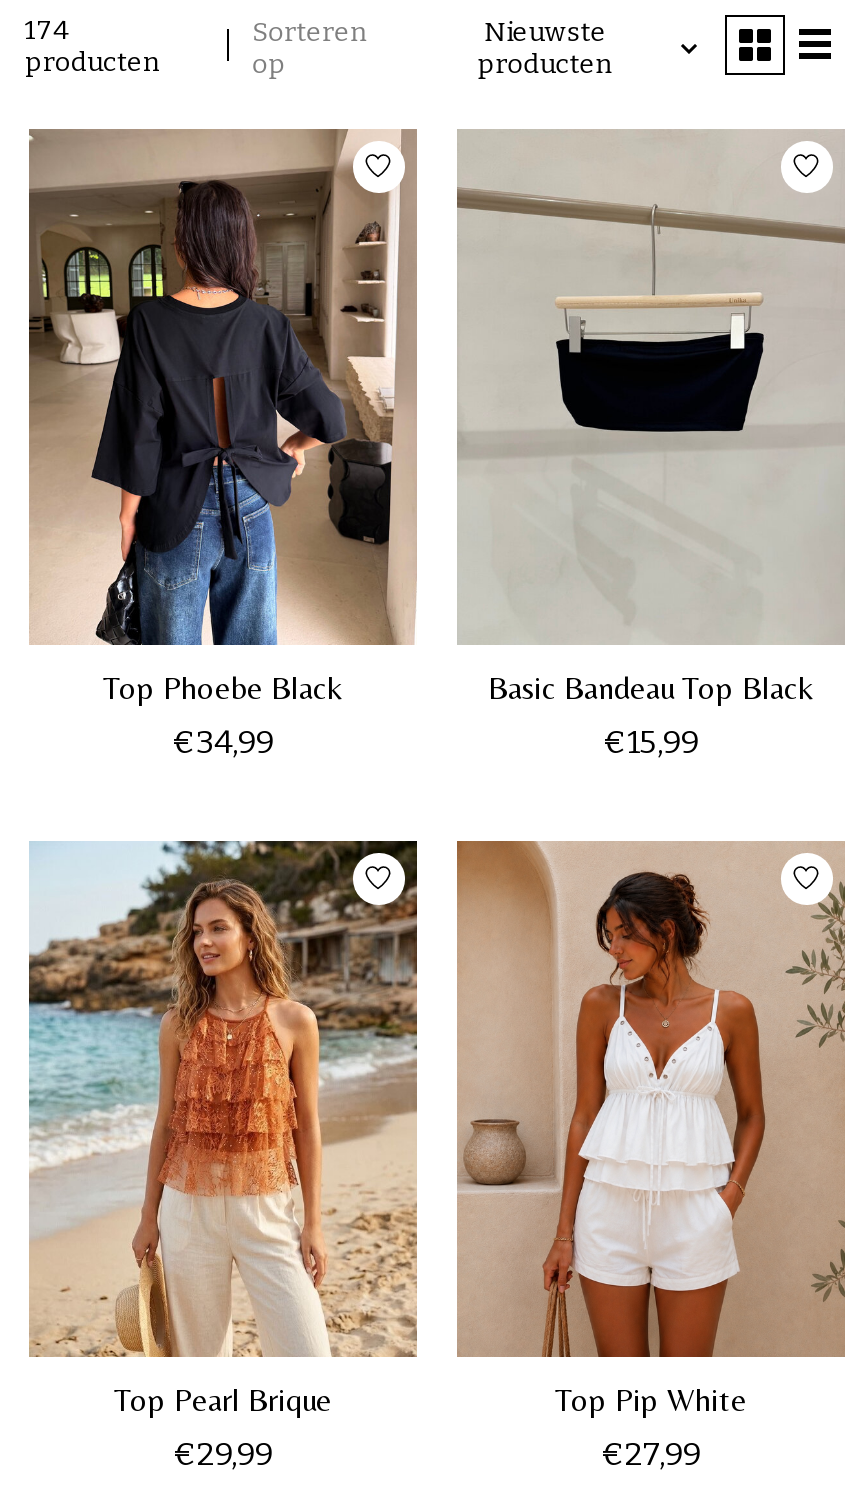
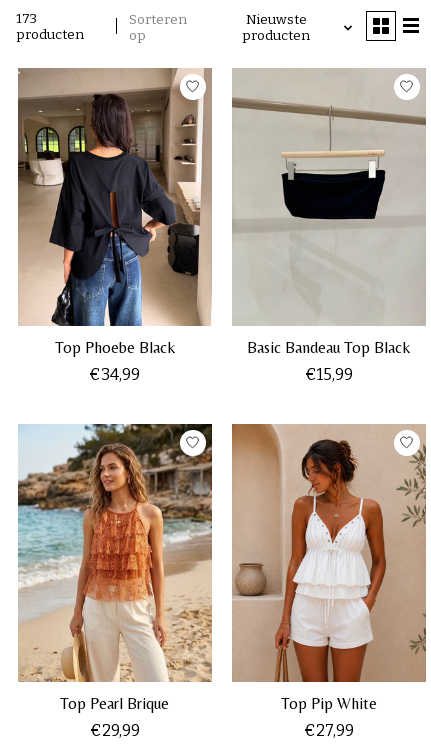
[25,15,69,47] 174 -> [16,11,37,27] 173

